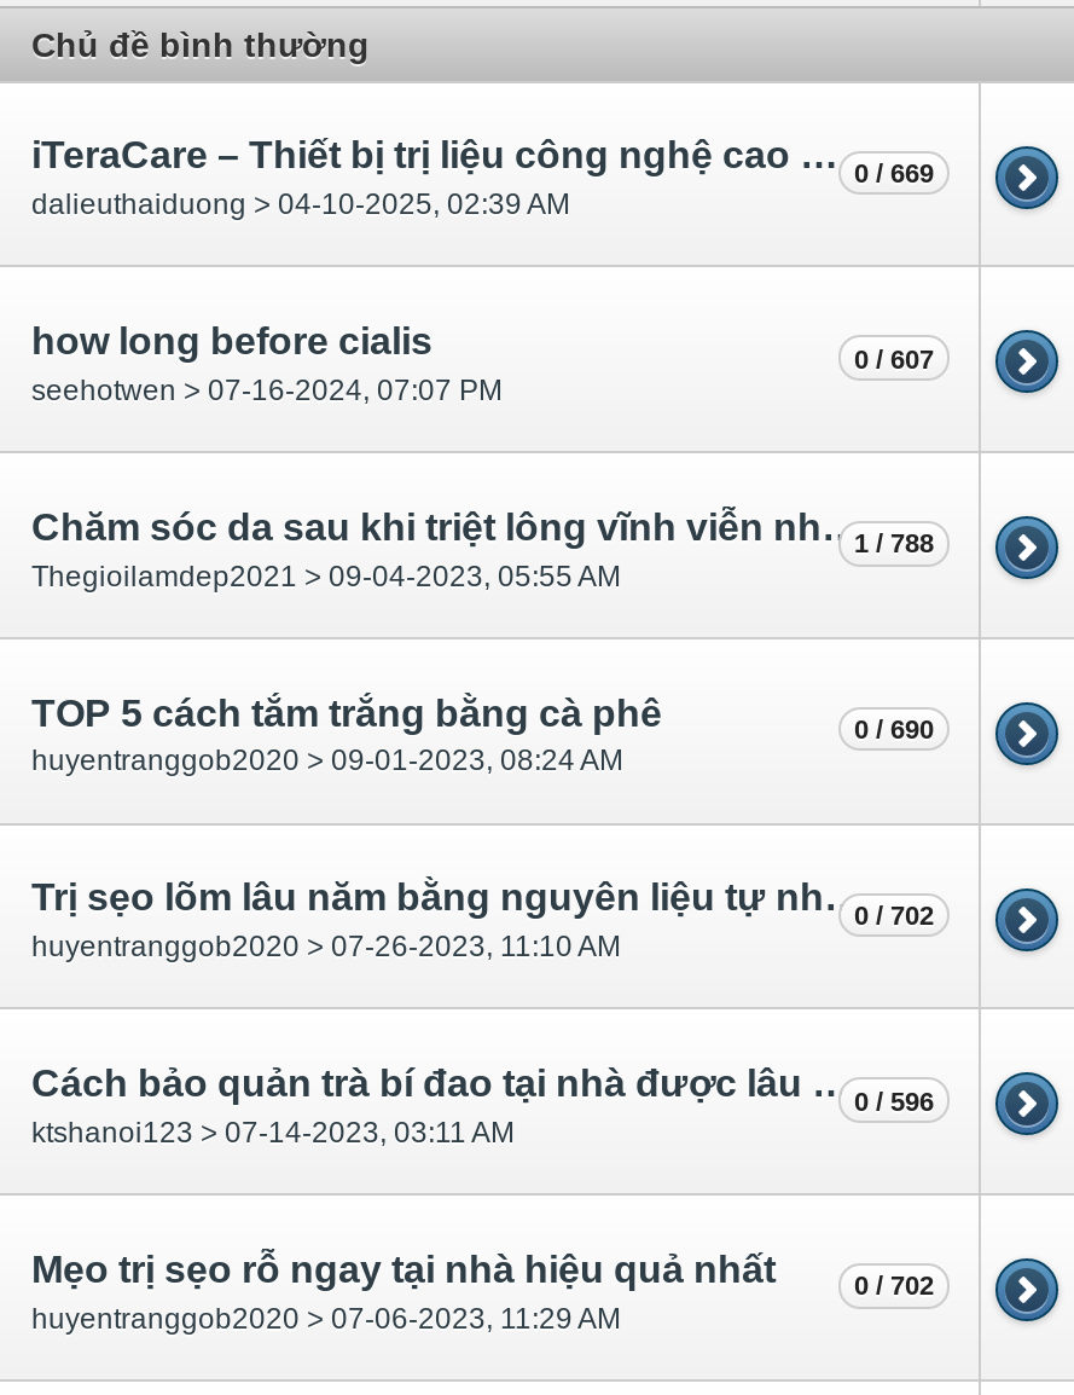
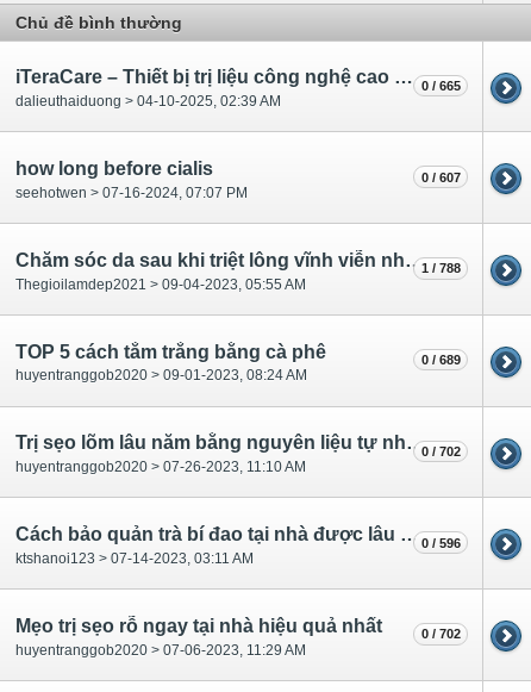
[854,158,934,187] 0 / 669 -> [421,78,460,93] 0 / 665
[854,715,934,744] 0 / 690 -> [421,353,460,367] 0 / 689

